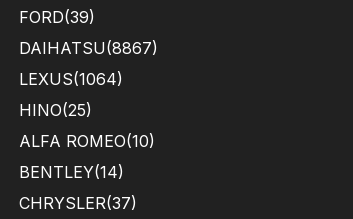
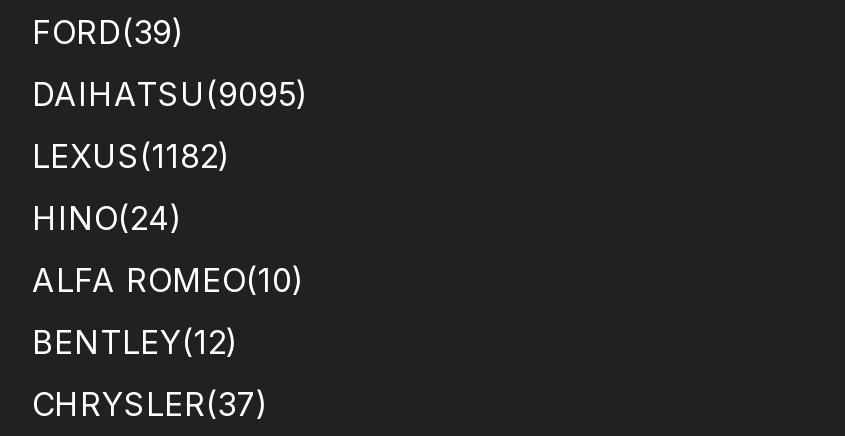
[19,38,158,58] DAIHATSU (8867) -> [32,74,308,114] DAIHATSU (9095)
[19,69,123,89] LEXUS (1064) -> [32,136,230,176] LEXUS (1182)
[19,100,92,120] HINO(25) -> [32,198,182,238] HINO(24)
[19,162,124,182] BENTLEY(14) -> [32,322,238,362] BENTLEY(12)

